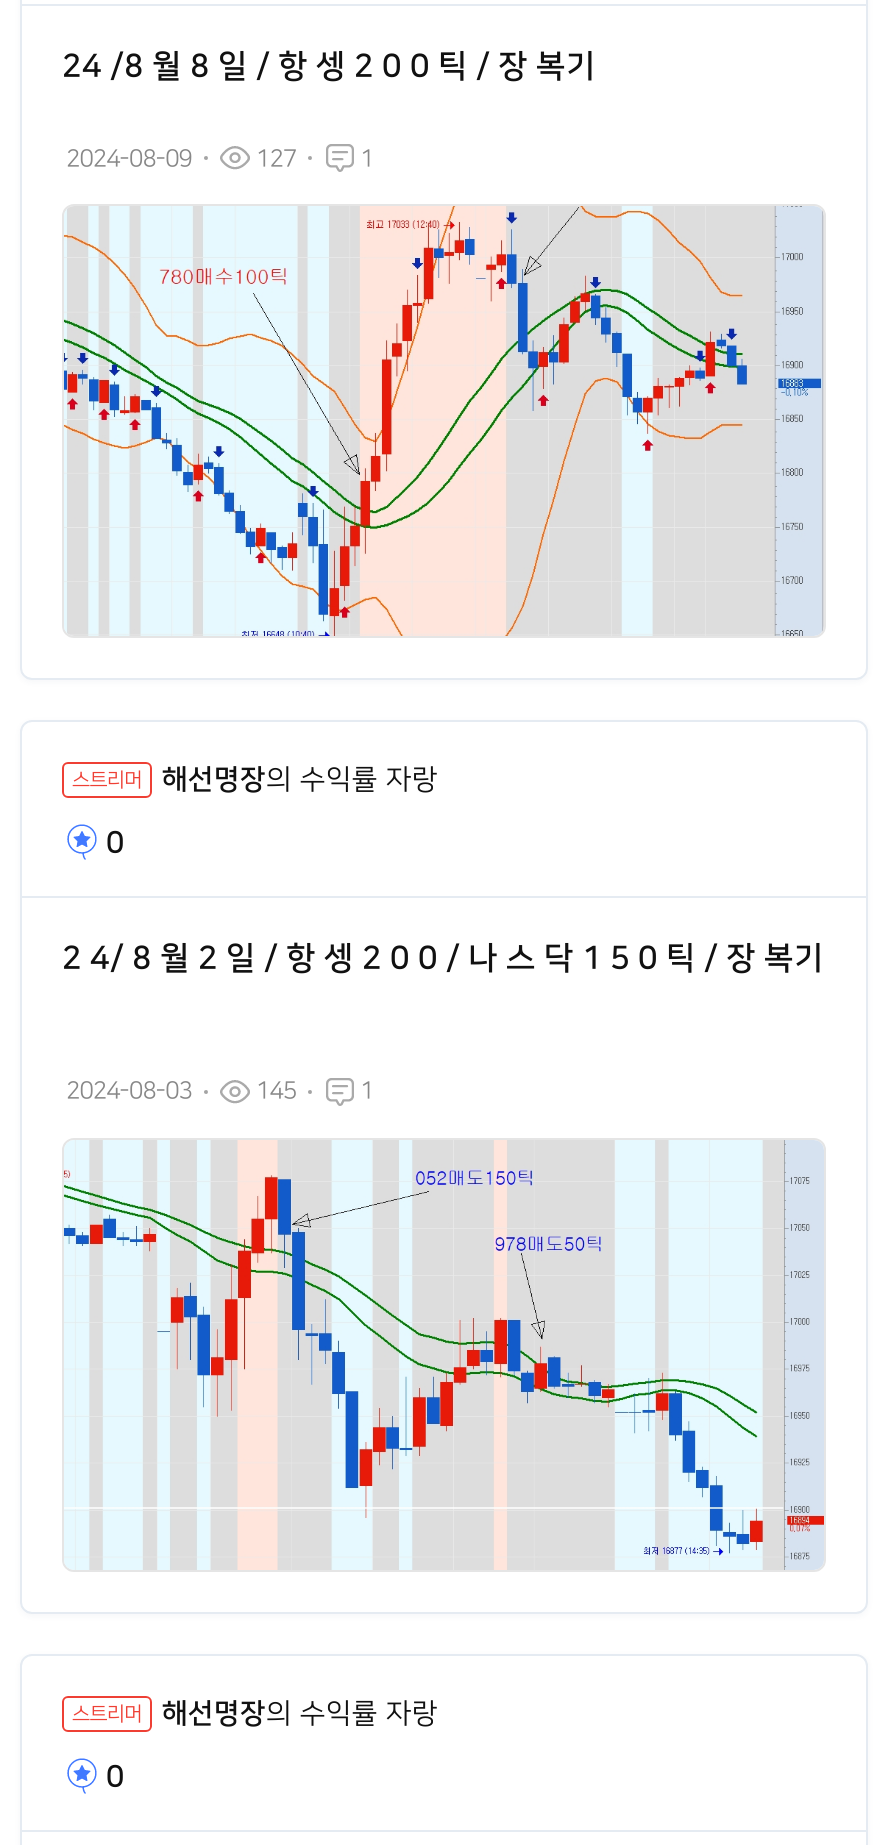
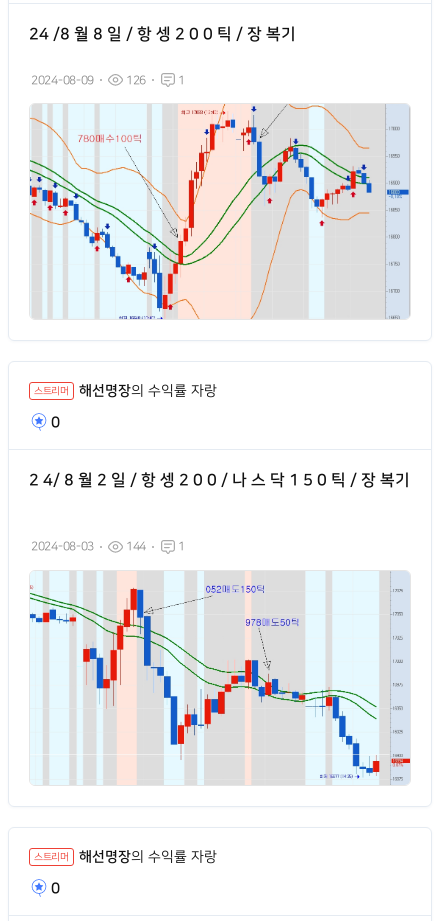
[256,146,296,172] 127 -> [126,74,146,87] 126
[256,1079,296,1105] 145 -> [126,540,146,553] 144

